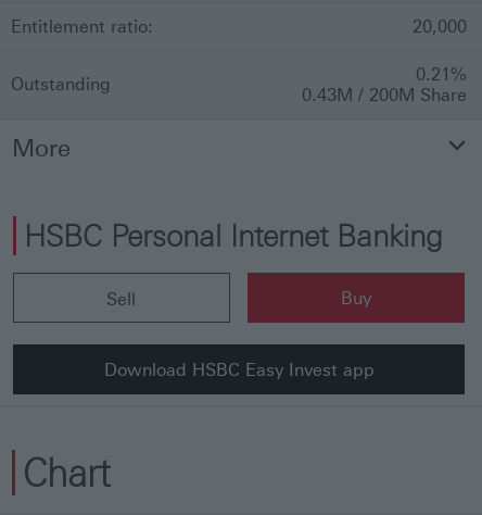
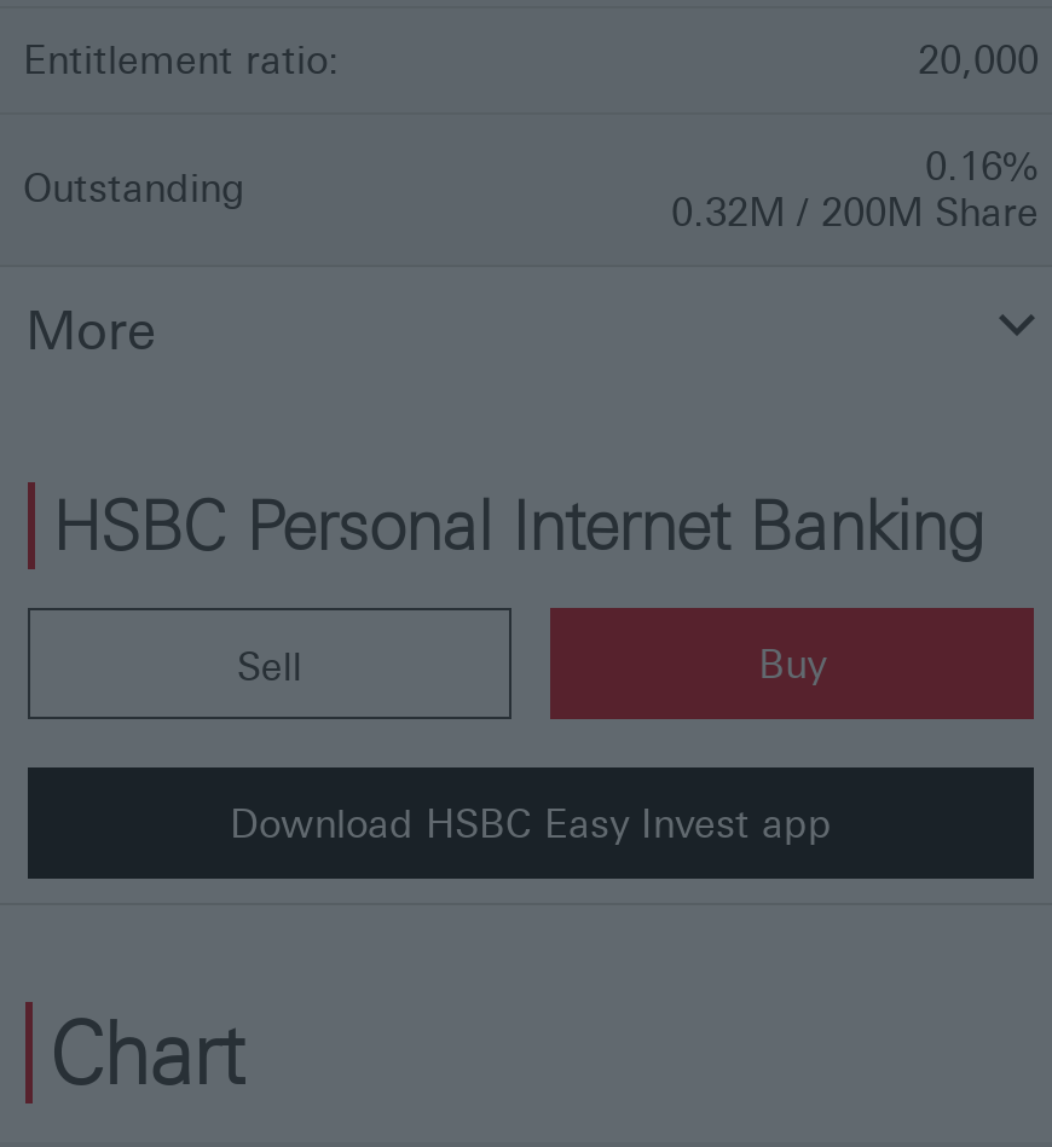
[416,63,467,85] 0.21% -> [925,141,1039,190] 0.16%
[302,84,467,105] 0.43M / 200M Share -> [671,187,1039,236] 0.32M / 200M Share

